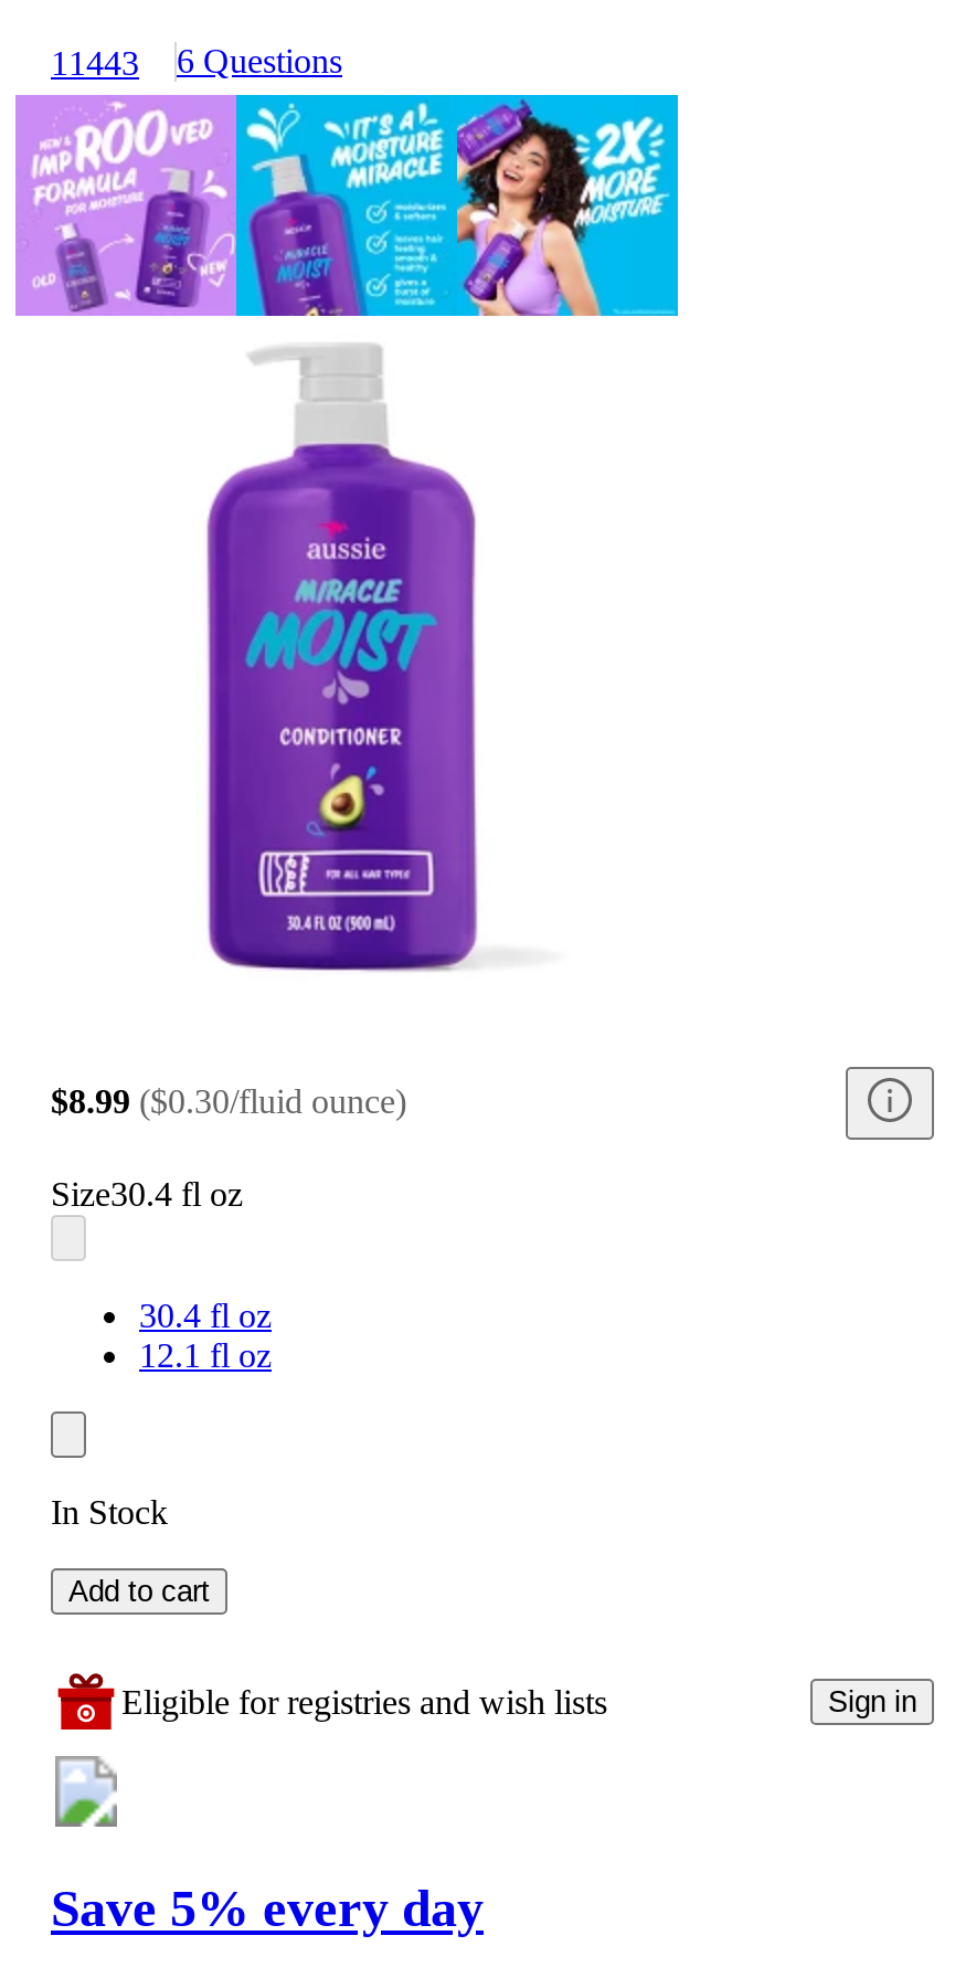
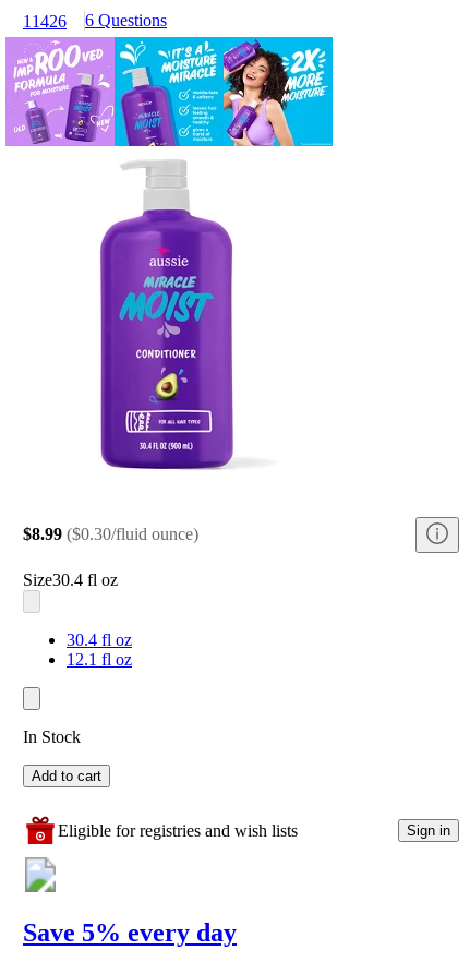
[51,42,342,81] 11443 6 Questions -> [23,11,167,30] 11426 6 Questions

